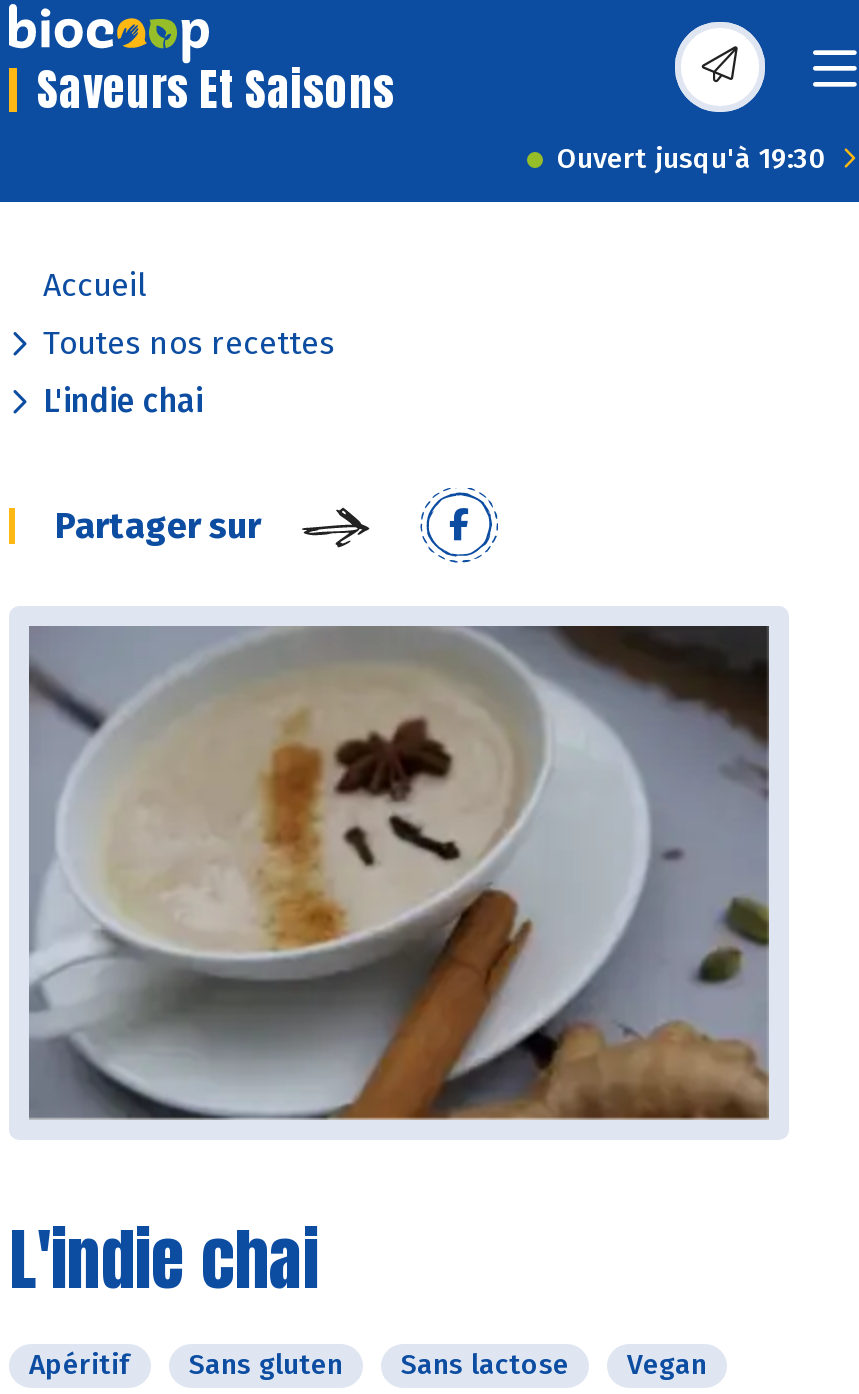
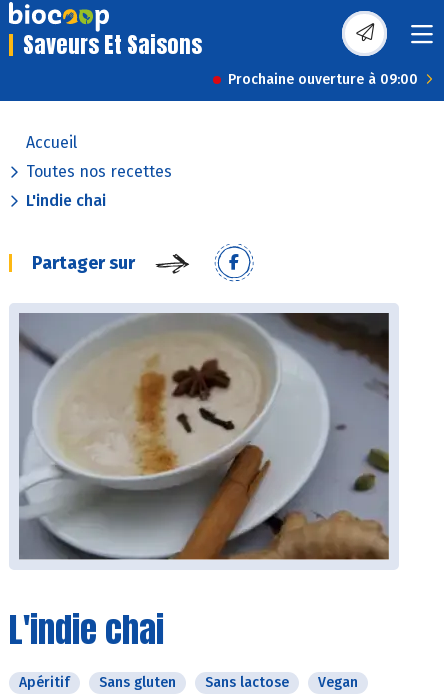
[557,142,827,176] Ouvert jusqu'à 19:30 -> [228,71,418,88] Prochaine ouverture à 09:00

